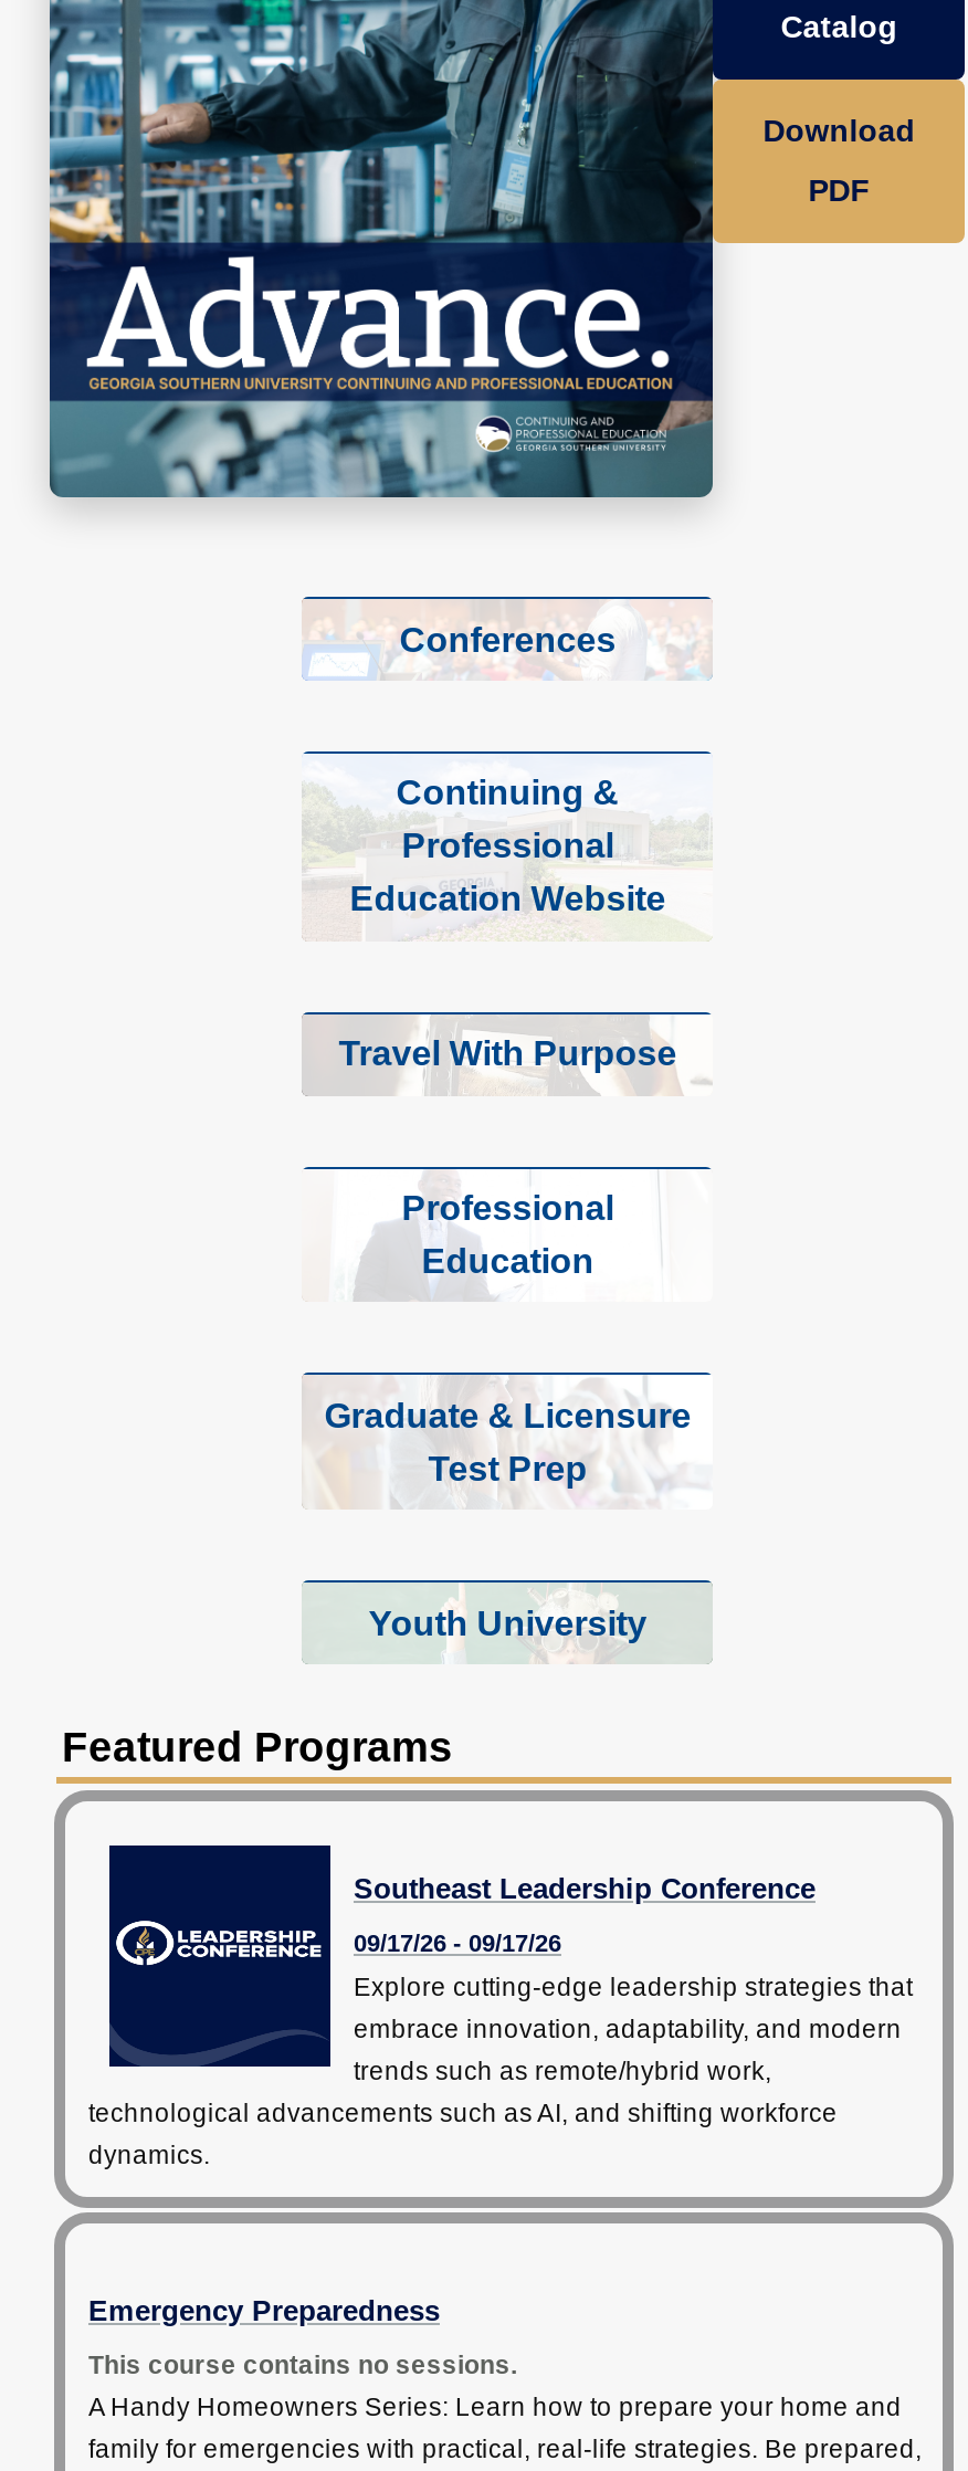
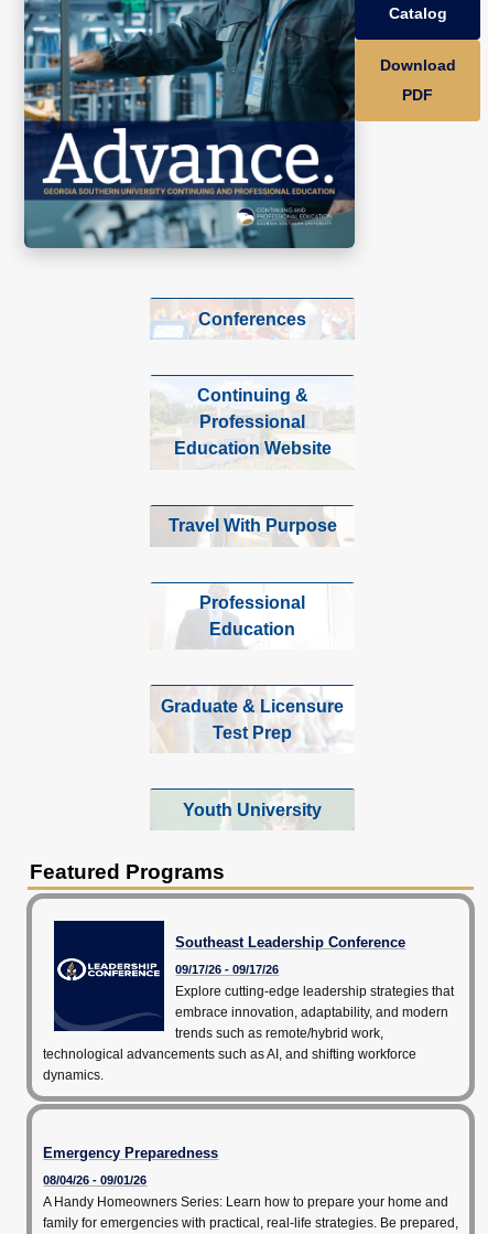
[88,2349,517,2378] This course contains no sessions. -> [44,1173,147,1186] 08/04/26 - 09/01/26

